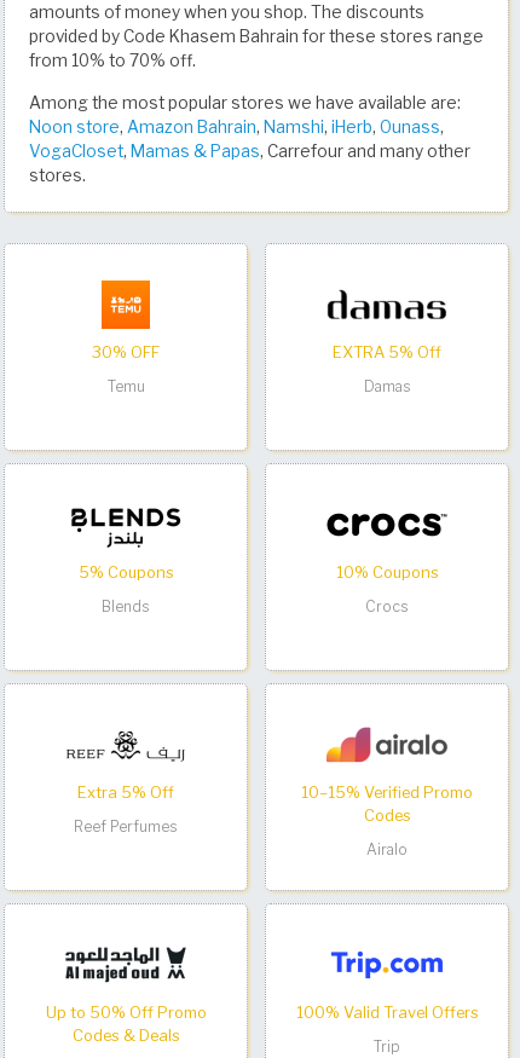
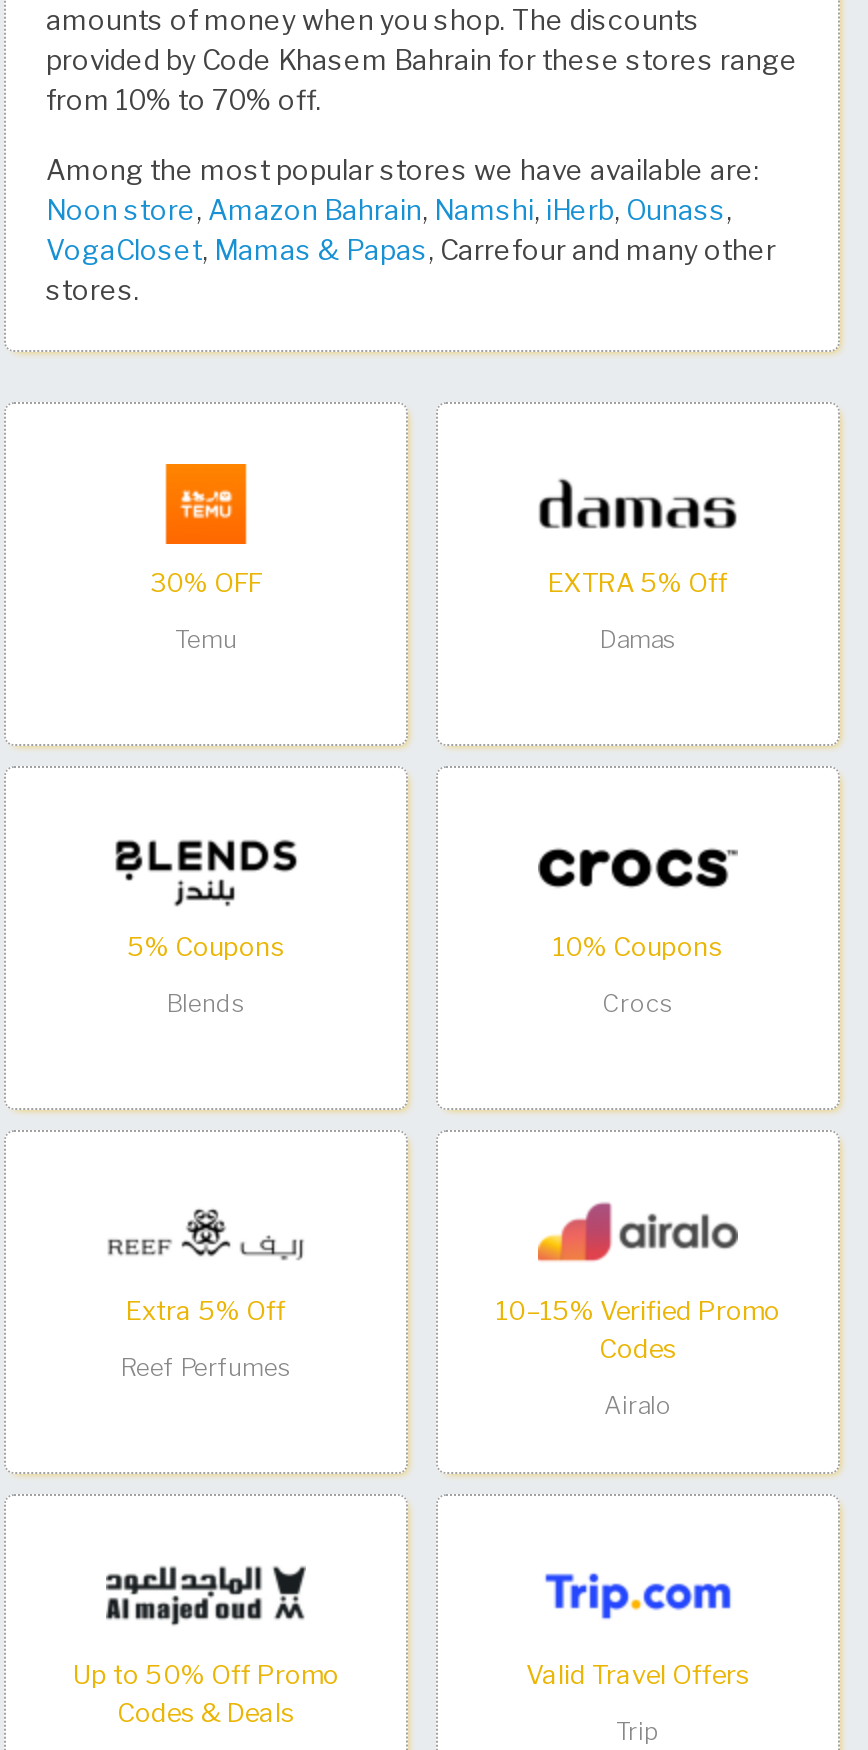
[296,1004,478,1022] 100% Valid Travel Offers -> [526,1660,750,1690] Valid Travel Offers

